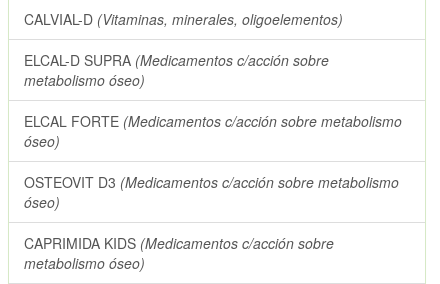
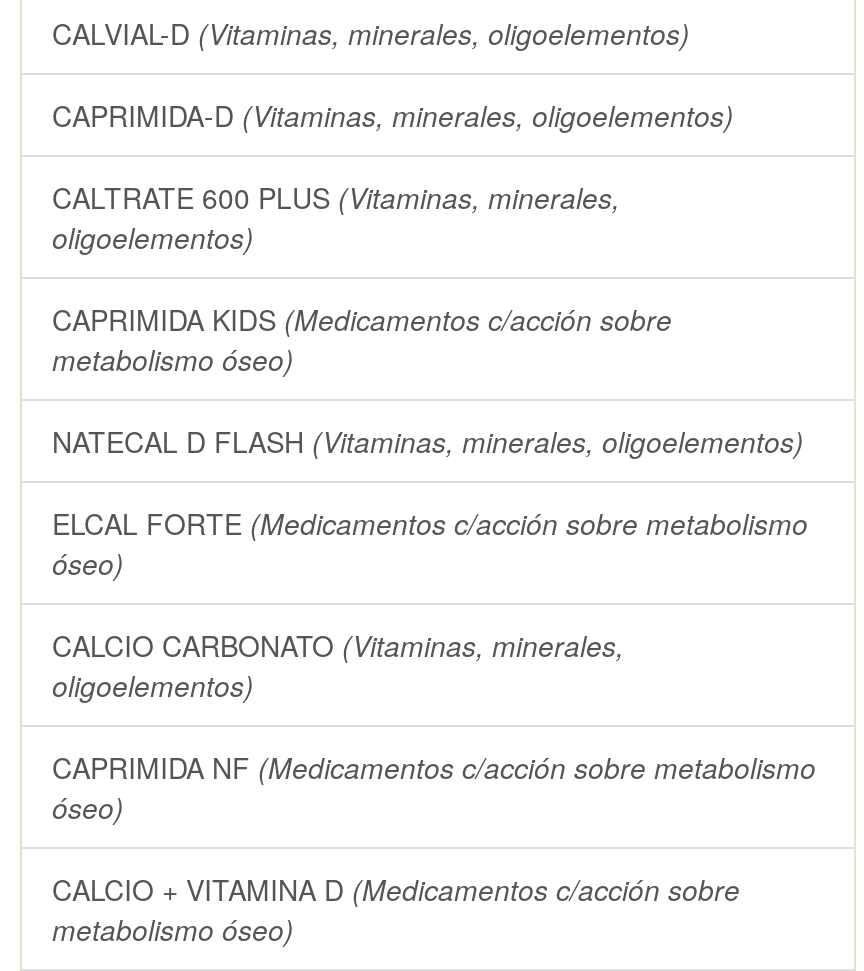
[24,50,329,70] ELCAL-D SUPRA (Medicamentos c/acción sobre -> [52,95,734,257] CAPRIMIDA-D (Vitaminas, minerales, oligoelementos) | CALTRATE 600 PLUS (Vitaminas, minerales, | oligoelementos)
none -> [52,421,804,461] NATECAL D FLASH (Vitaminas, minerales, oligoelementos)
[24,172,399,192] OSTEOVIT D3 (Medicamentos c/acción sobre metabolismo -> [52,625,816,787] CALCIO CARBONATO (Vitaminas, minerales, | oligoelementos) | CAPRIMIDA NF (Medicamentos c/acción sobre metabolismo
none -> [52,869,740,909] CALCIO + VITAMINA D (Medicamentos c/acción sobre
moved [24,233,334,253] -> [52,299,672,339]: CAPRIMIDA KIDS (Medicamentos c/acción sobre

